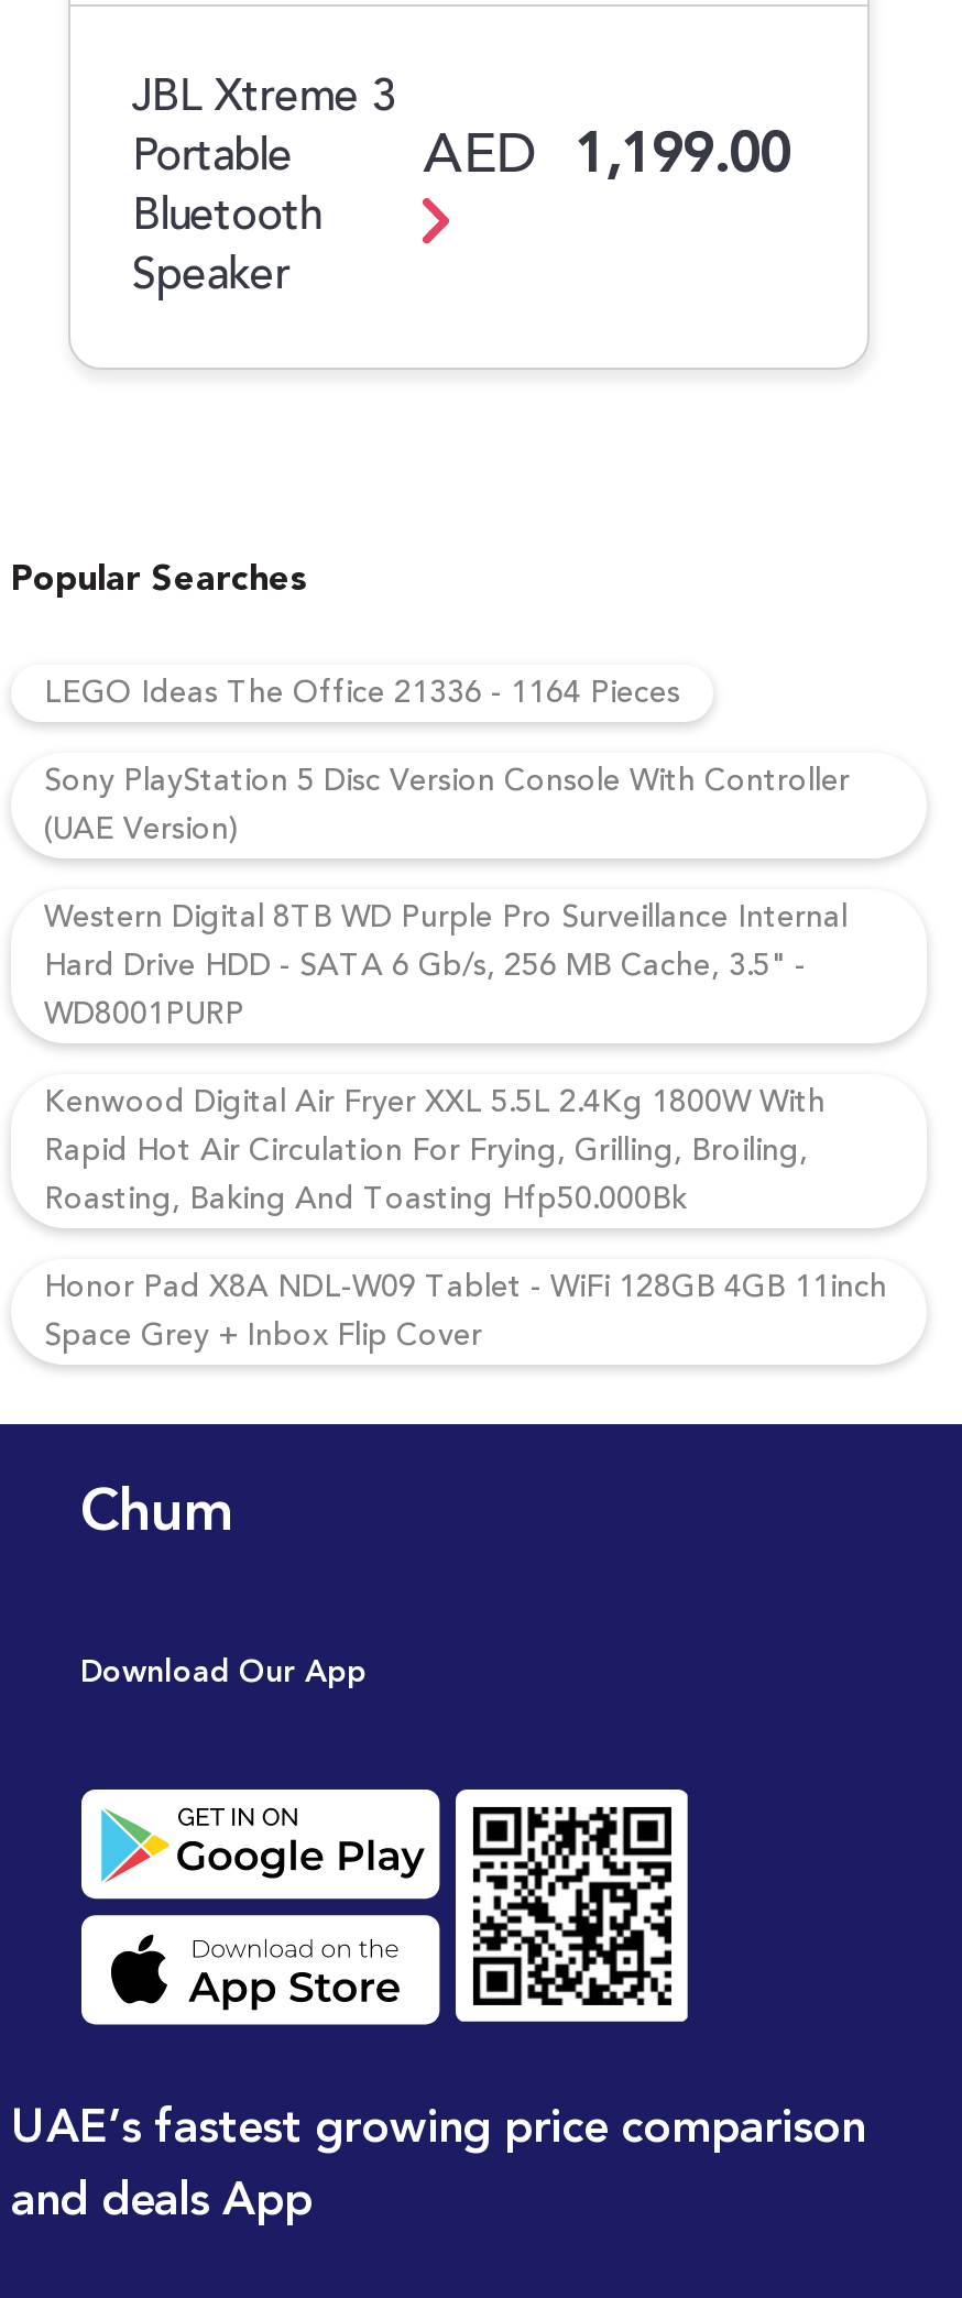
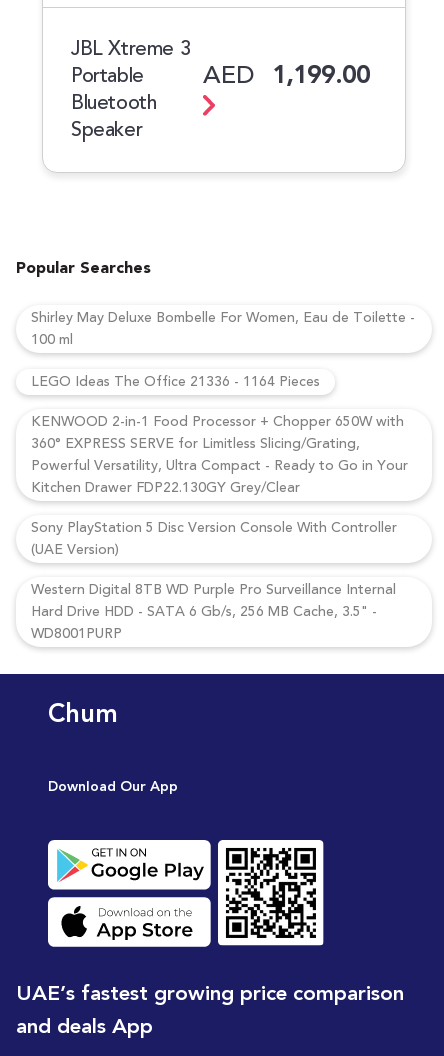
none -> [31,307,415,351] Shirley May Deluxe Bombelle For Women, Eau de Toilette - | 100 ml
moved [44,669,680,718] -> [31,371,320,393]: LEGO Ideas The Office 21336 - 1164 Pieces
none -> [31,411,408,499] KENWOOD 2-in-1 Food Processor + Chopper 650W with | 360° EXPRESS SERVE for Limitless Slicing/Grating, | Powerful Versatility, Ultra Compact - Ready to Go in Your | Kitchen Drawer FDP22.130GY Grey/Clear
moved [44,757,850,1039] -> [31,517,397,645]: Sony PlayStation 5 Disc Version Console With Controller | (UAE Version) | Western Digital 8TB WD Purple Pro Surveillance Internal | Hard Drive HDD - SATA 6 Gb/s, 256 MB Cache, 3.5" - | WD8001PURP
[44,1079,887,1361] Kenwood Digital Air Fryer XXL 5.5L 2.4Kg 1800W With | Rapid Hot Air Circulation For Frying, Grilling, Broiling, | Roasting, Baking And Toasting Hfp50.000Bk | Honor Pad X8A NDL-W09 Tablet - WiFi 128GB 4GB 11inch | Space Grey + Inbox Flip Cover -> none

